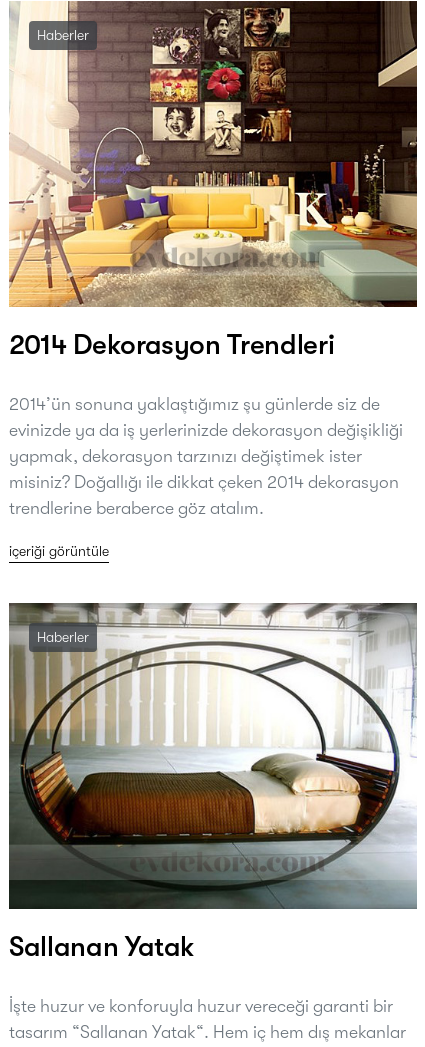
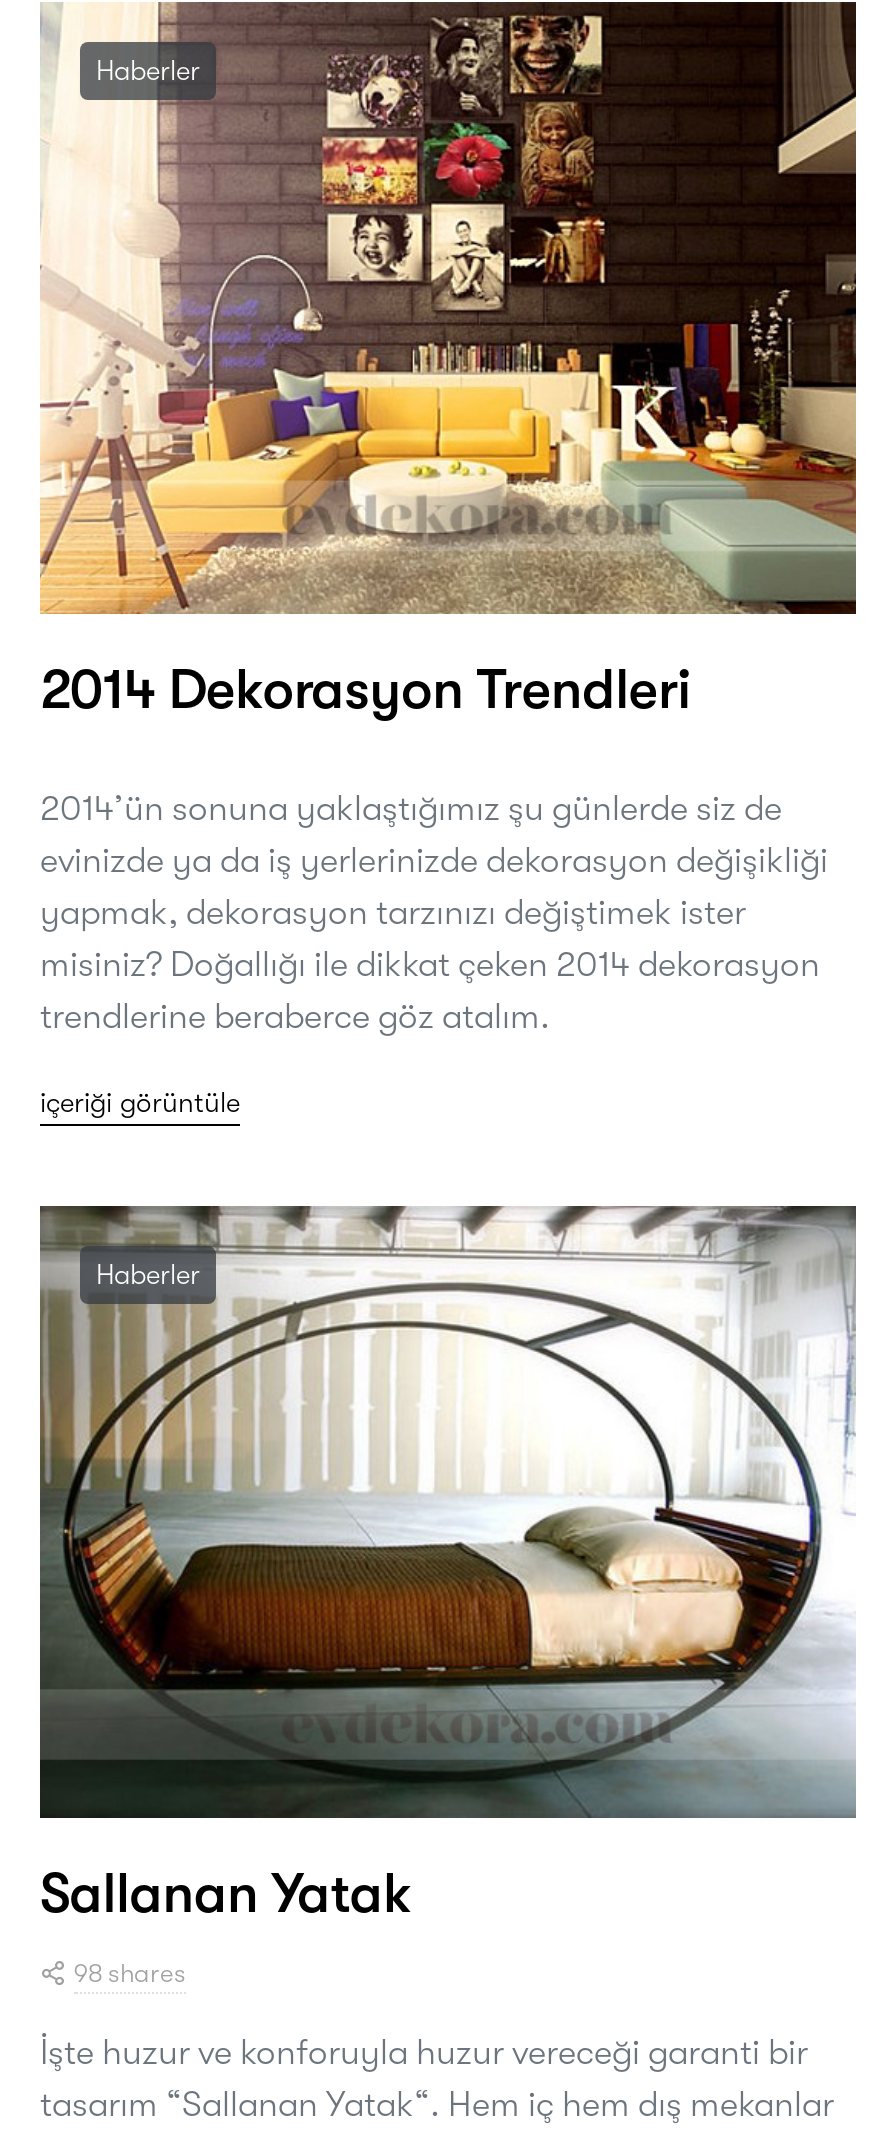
none -> [74,1958,186,1988] 98 shares

